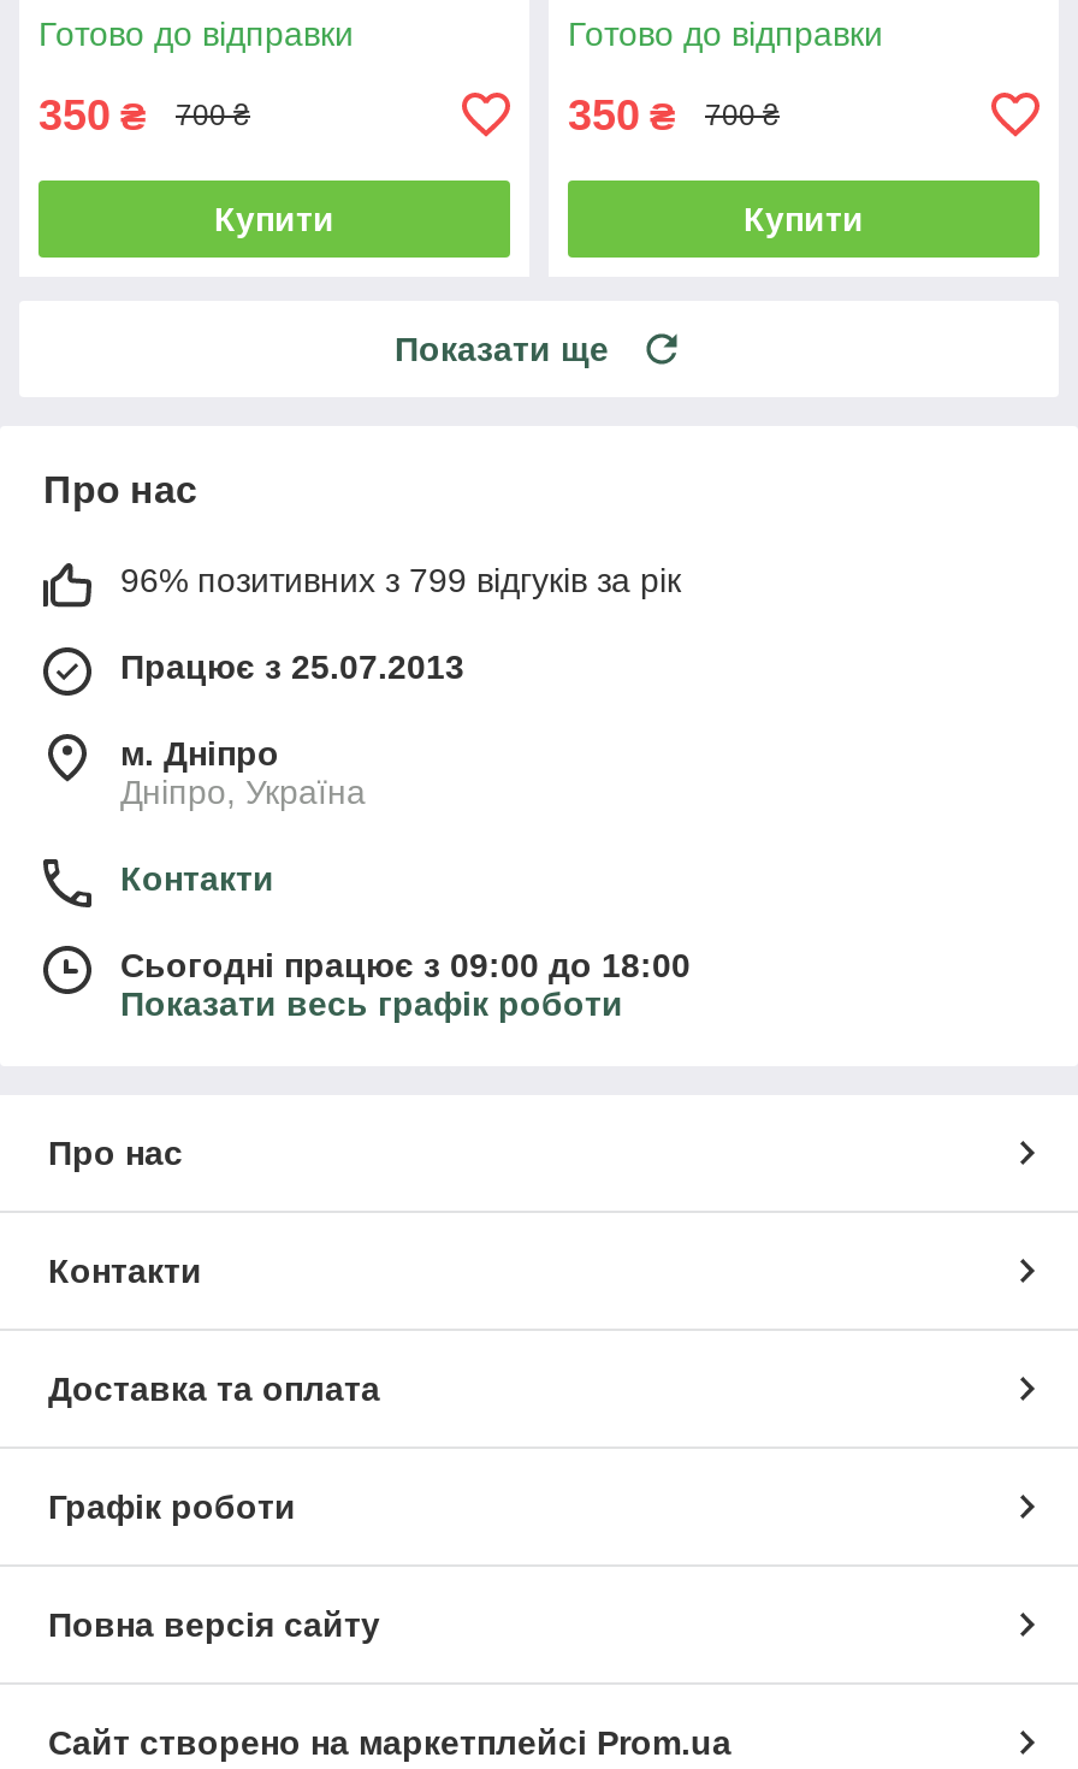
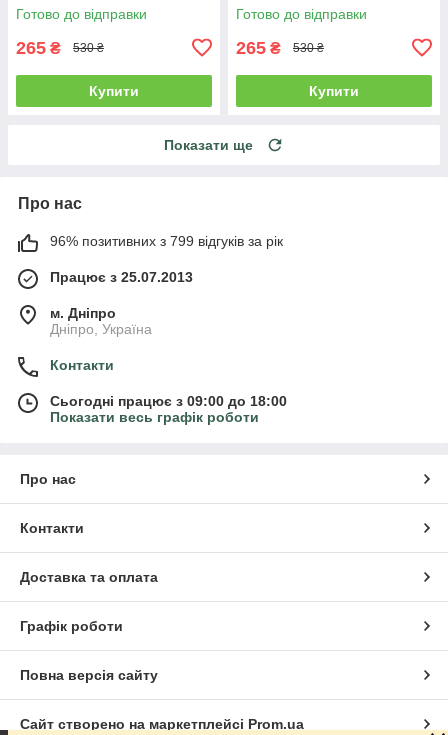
[38,91,147,139] 350 ₴ -> [16,38,61,58] 265 ₴
[176,99,250,133] 700 ₴ -> [73,41,104,55] 530 ₴
[568,91,676,139] 350 ₴ -> [236,38,281,58] 265 ₴
[705,99,780,133] 700 ₴ -> [293,41,324,55] 530 ₴

